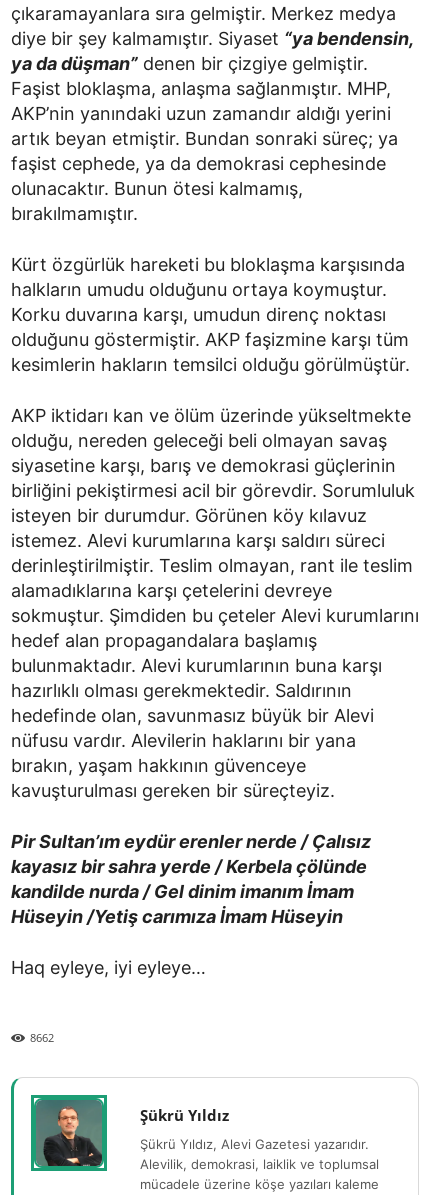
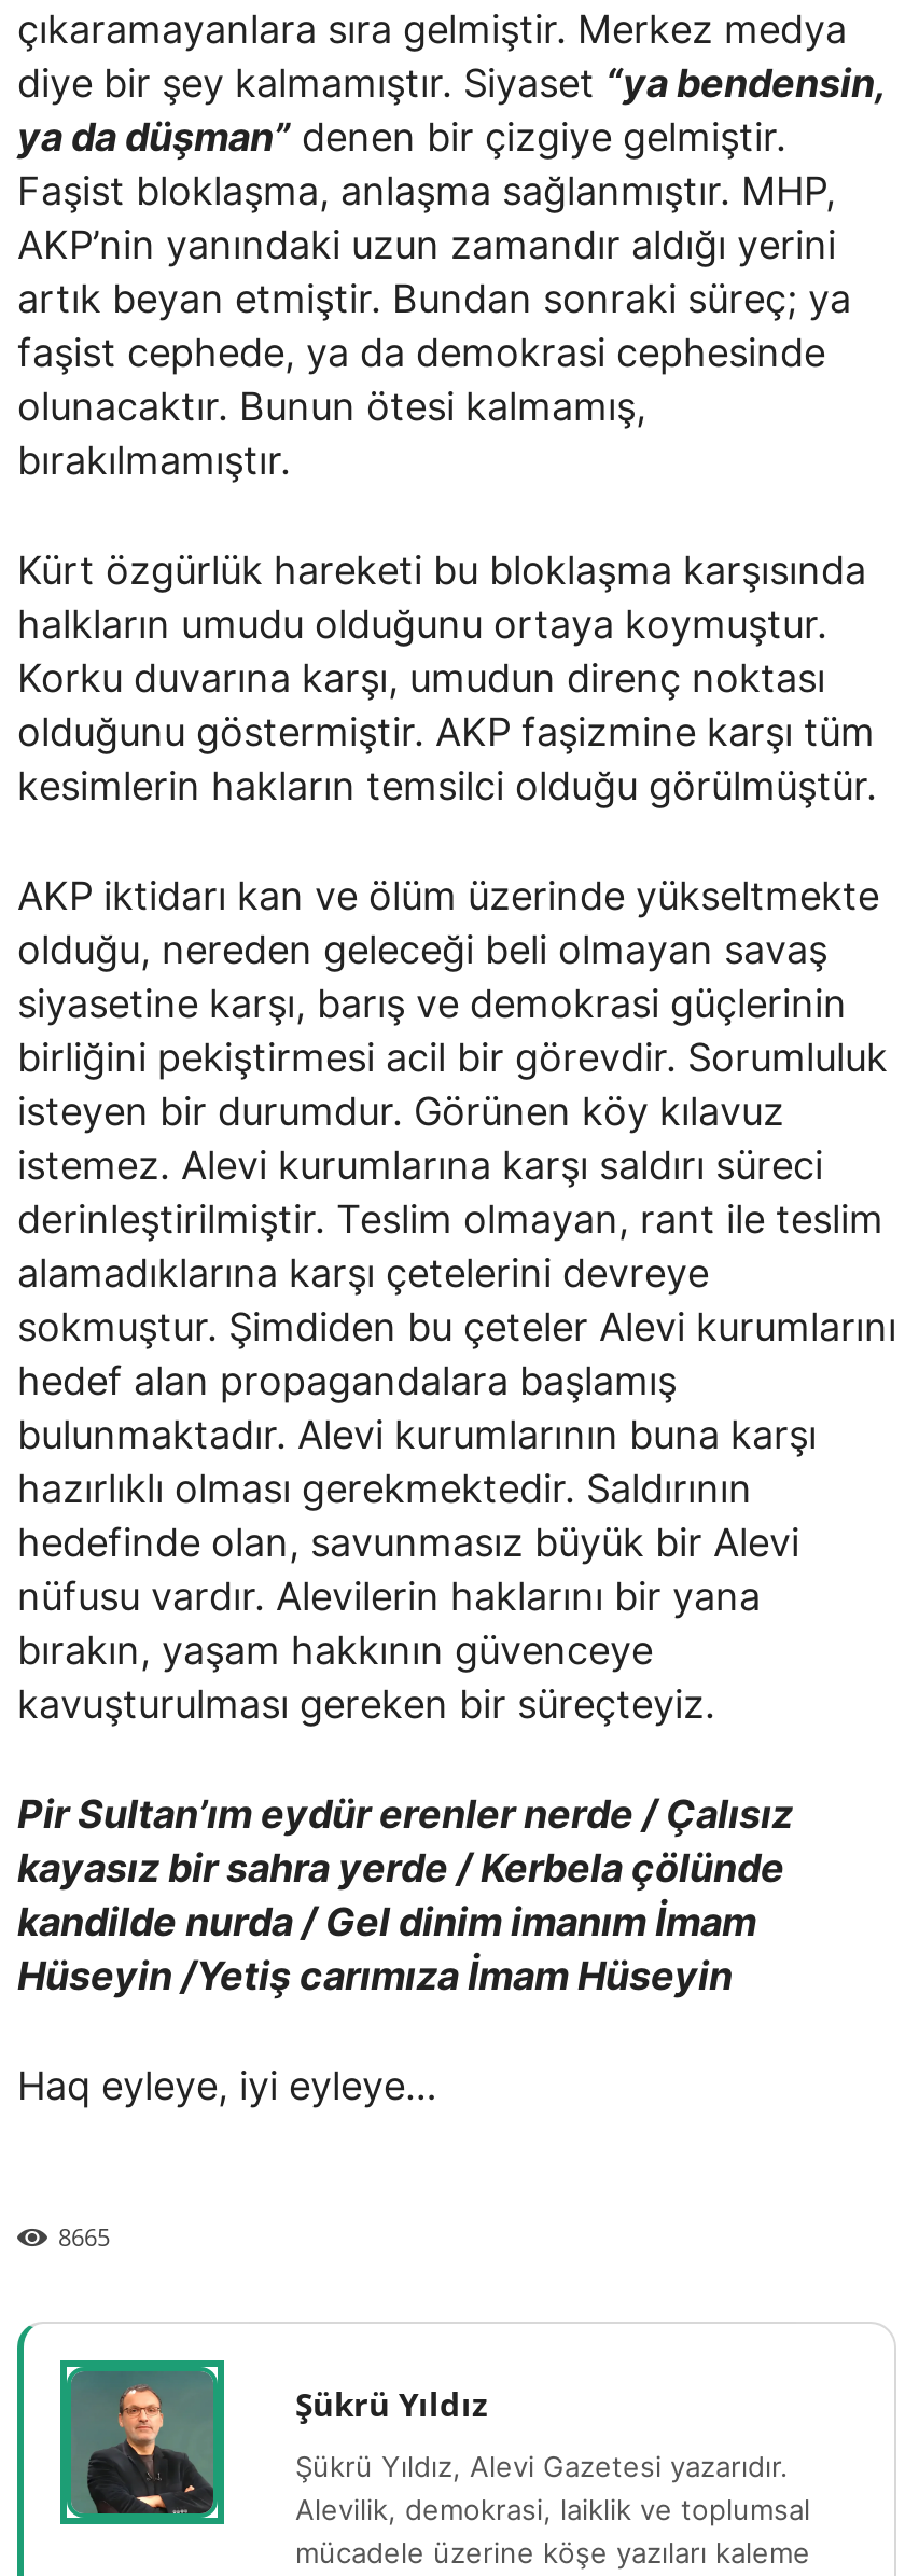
[30,1030,54,1045] 8662 -> [58,2220,110,2253] 8665

